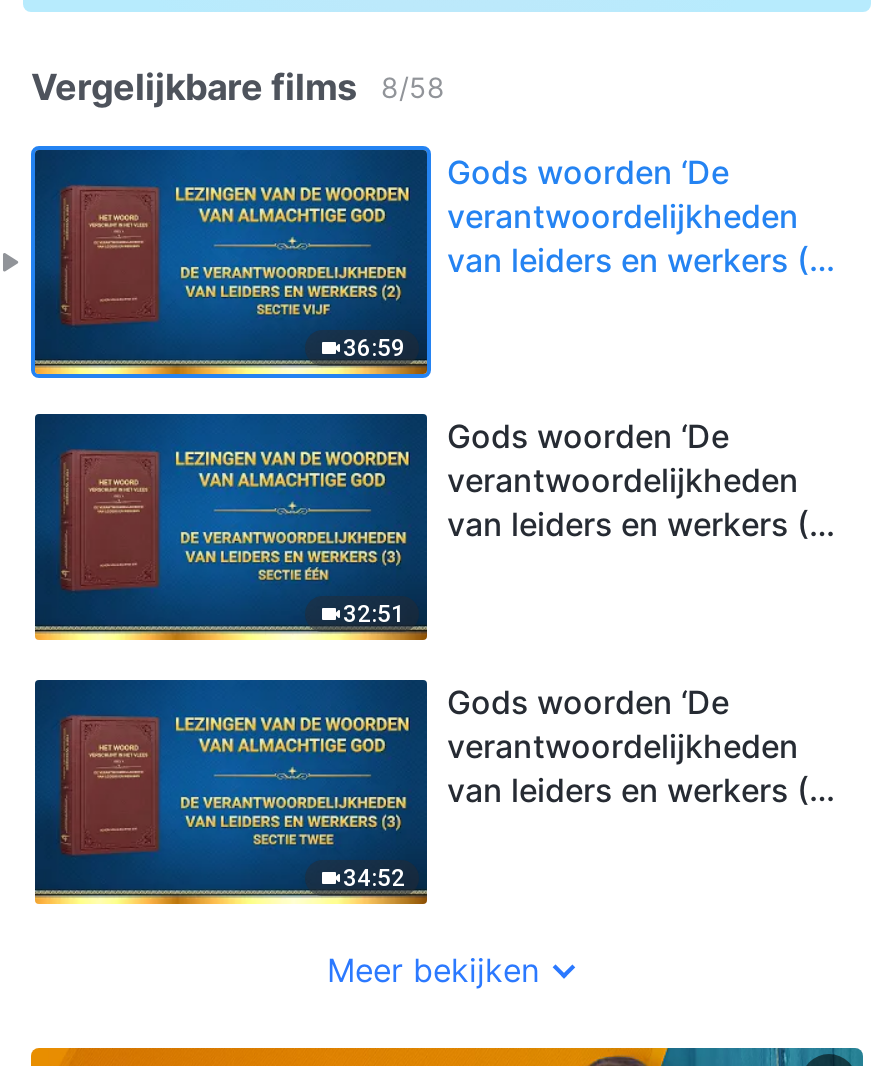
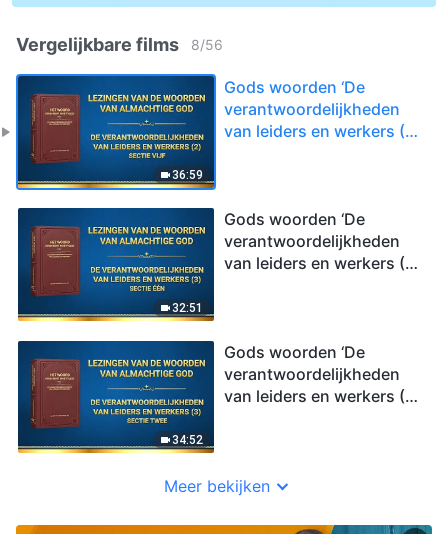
[31,65,445,107] Vergelijkbare films 8/58 -> [16,34,223,55] Vergelijkbare films 8/56

